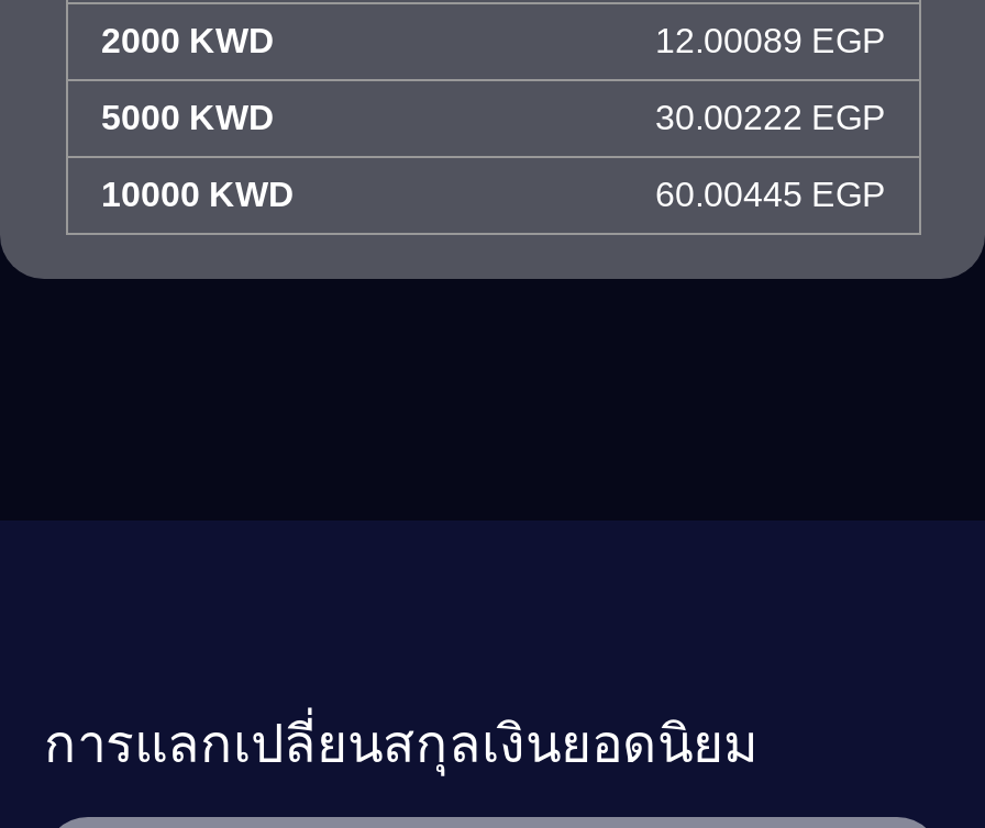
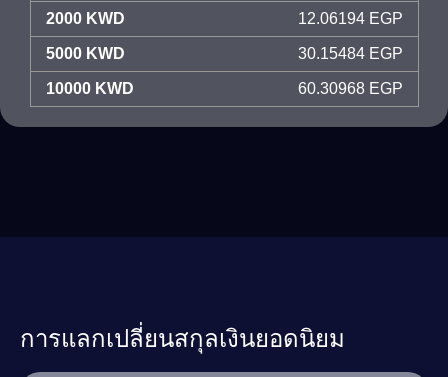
[655,22,886,59] 12.00089 EGP -> [298,10,403,27] 12.06194 EGP
[655,99,886,136] 30.00222 EGP -> [298,45,403,62] 30.15484 EGP
[655,176,886,213] 60.00445 EGP -> [298,80,403,97] 60.30968 EGP

